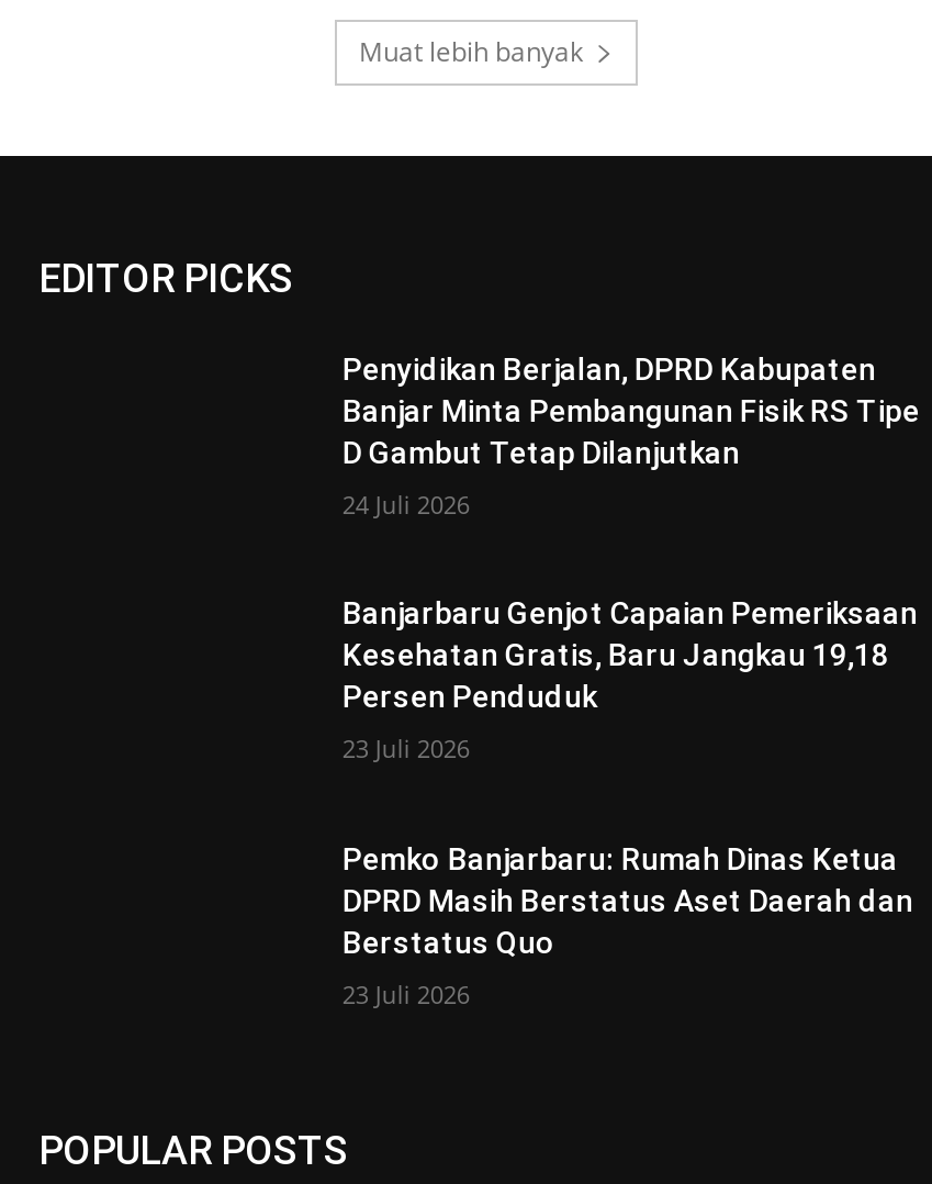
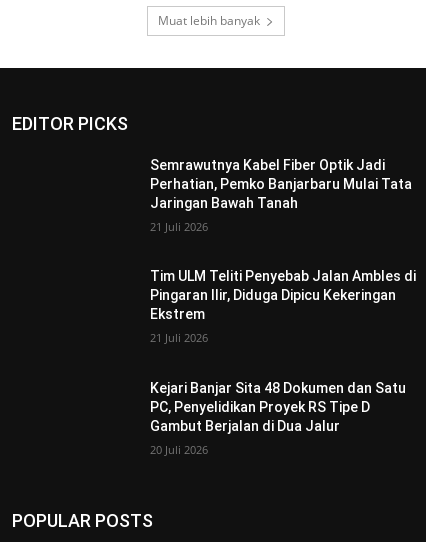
[342,351,920,470] Penyidikan Berjalan, DPRD Kabupaten | Banjar Minta Pembangunan Fisik RS Tipe | D Gambut Tetap Dilanjutkan -> [150,157,412,211] Semrawutnya Kabel Fiber Optik Jadi | Perhatian, Pemko Banjarbaru Mulai Tata | Jaringan Bawah Tanah
[342,487,470,520] 24 Juli 2026 -> [150,219,208,234] 21 Juli 2026
[342,596,918,715] Banjarbaru Genjot Capaian Pemeriksaan | Kesehatan Gratis, Baru Jangkau 19,18 | Persen Penduduk -> [150,268,416,322] Tim ULM Teliti Penyebab Jalan Ambles di | Pingaran Ilir, Diduga Dipicu Kekeringan | Ekstrem
[342,732,470,765] 23 Juli 2026 -> [150,330,208,345] 21 Juli 2026
[342,842,913,960] Pemko Banjarbaru: Rumah Dinas Ketua | DPRD Masih Berstatus Aset Daerah dan | Berstatus Quo -> [150,380,406,434] Kejari Banjar Sita 48 Dokumen dan Satu | PC, Penyelidikan Proyek RS Tipe D | Gambut Berjalan di Dua Jalur
[342,978,470,1011] 23 Juli 2026 -> [150,442,208,457] 20 Juli 2026

